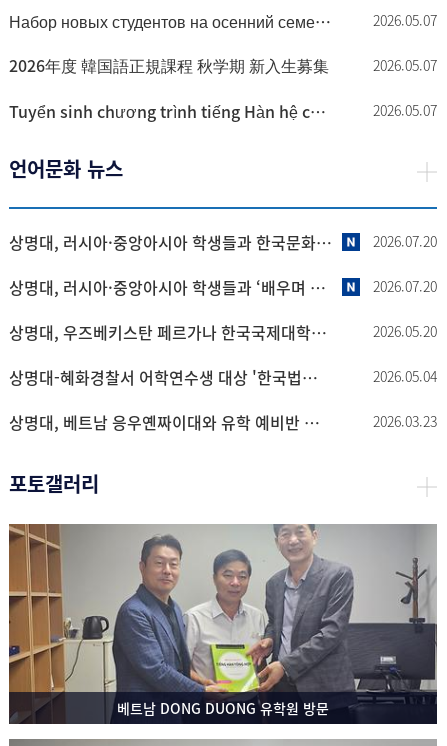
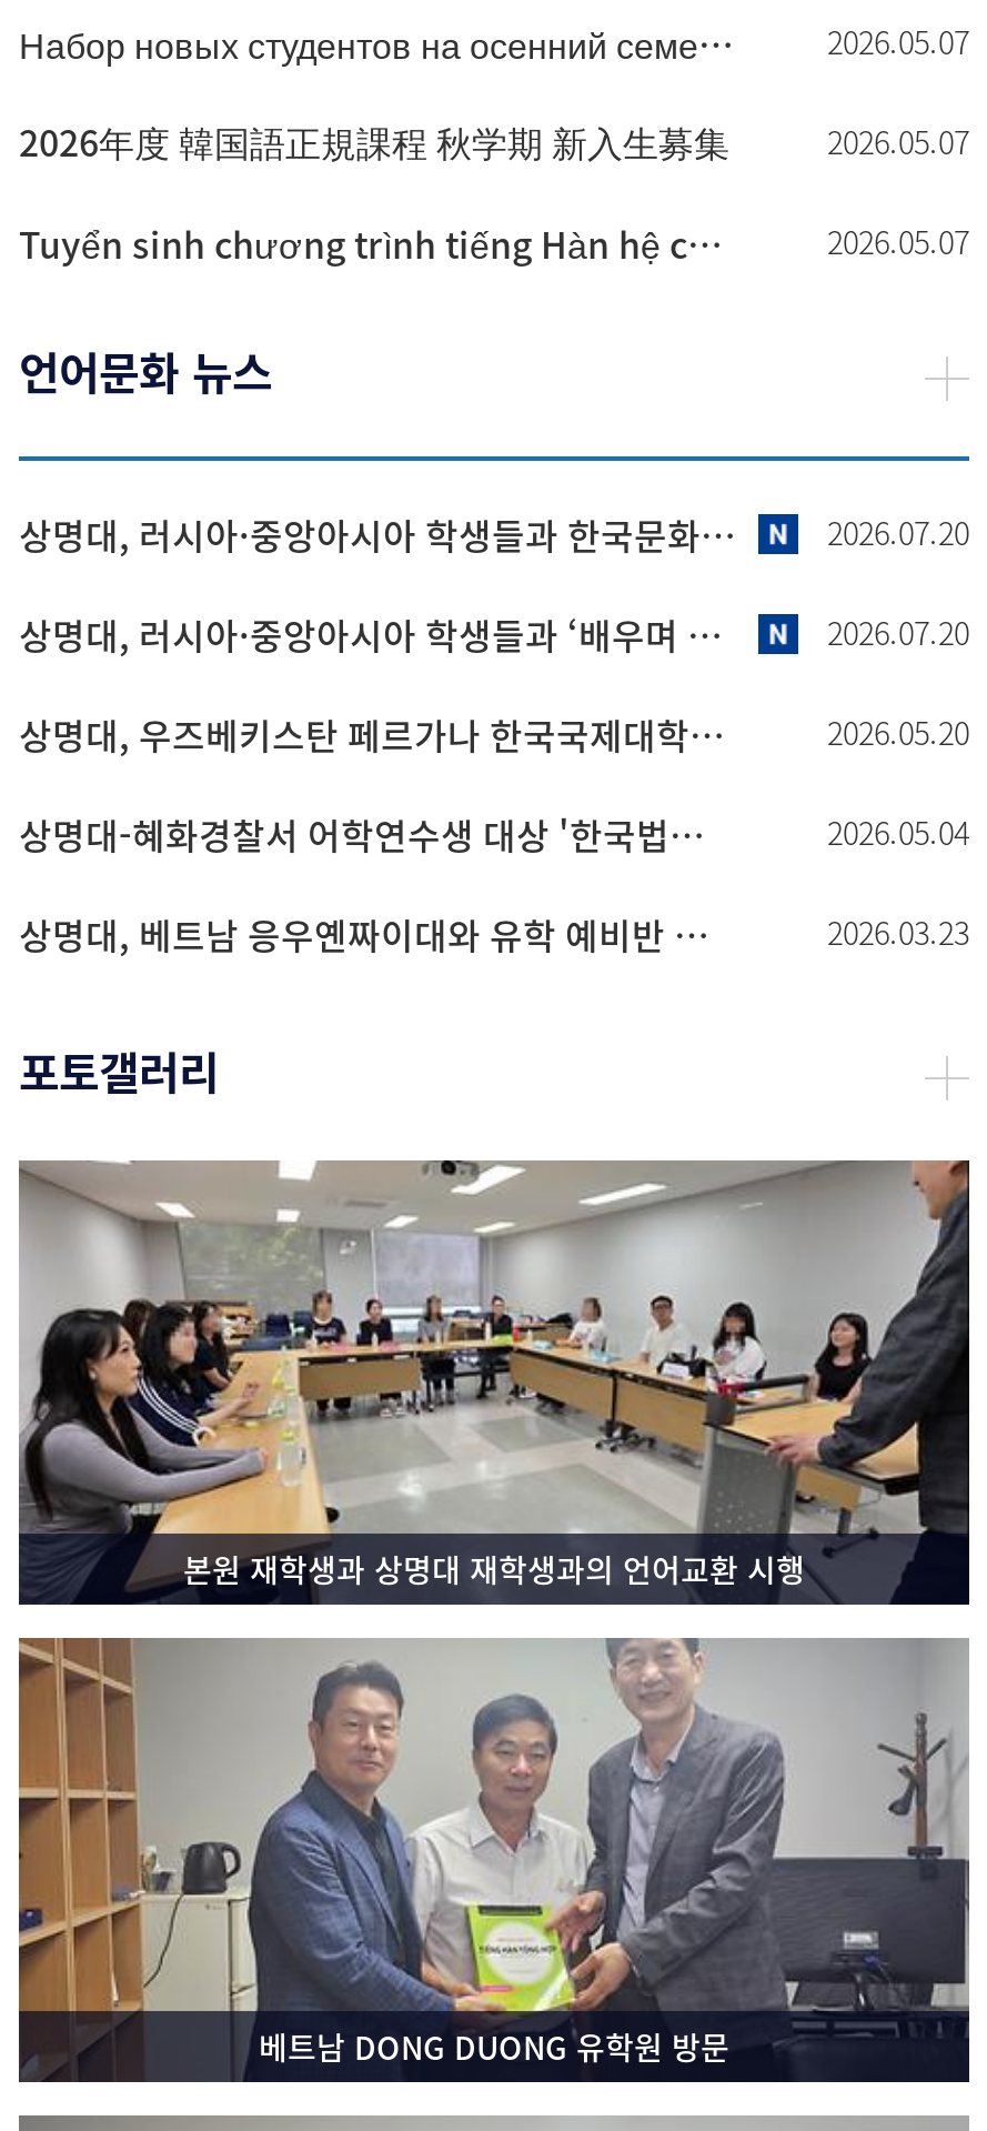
none -> [19,1160,969,1605] [image] | 본원 재학생과 상명대 재학생과의 언어교환 시행

